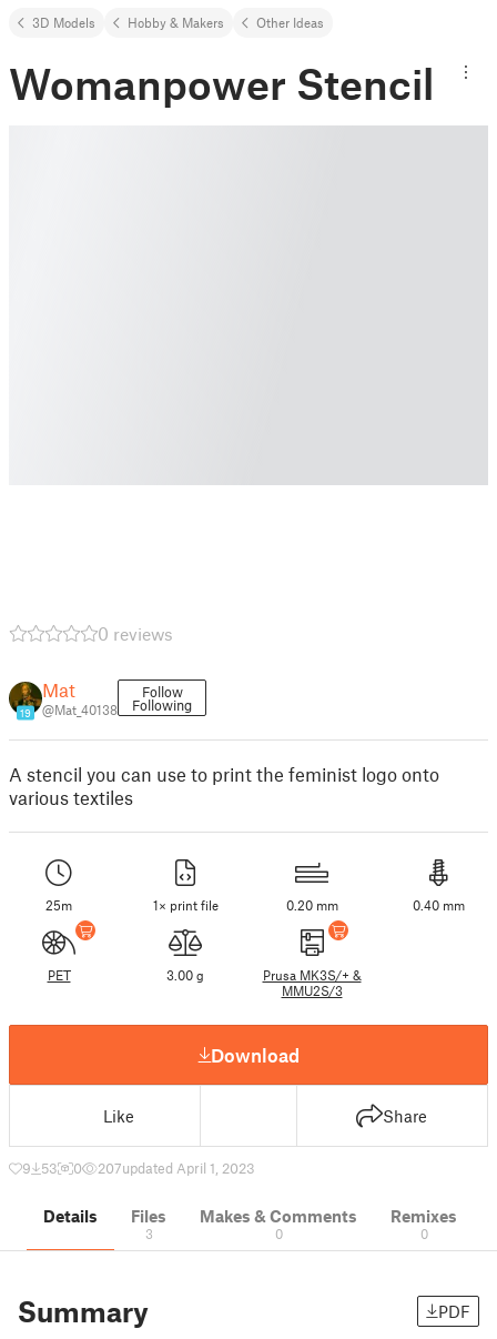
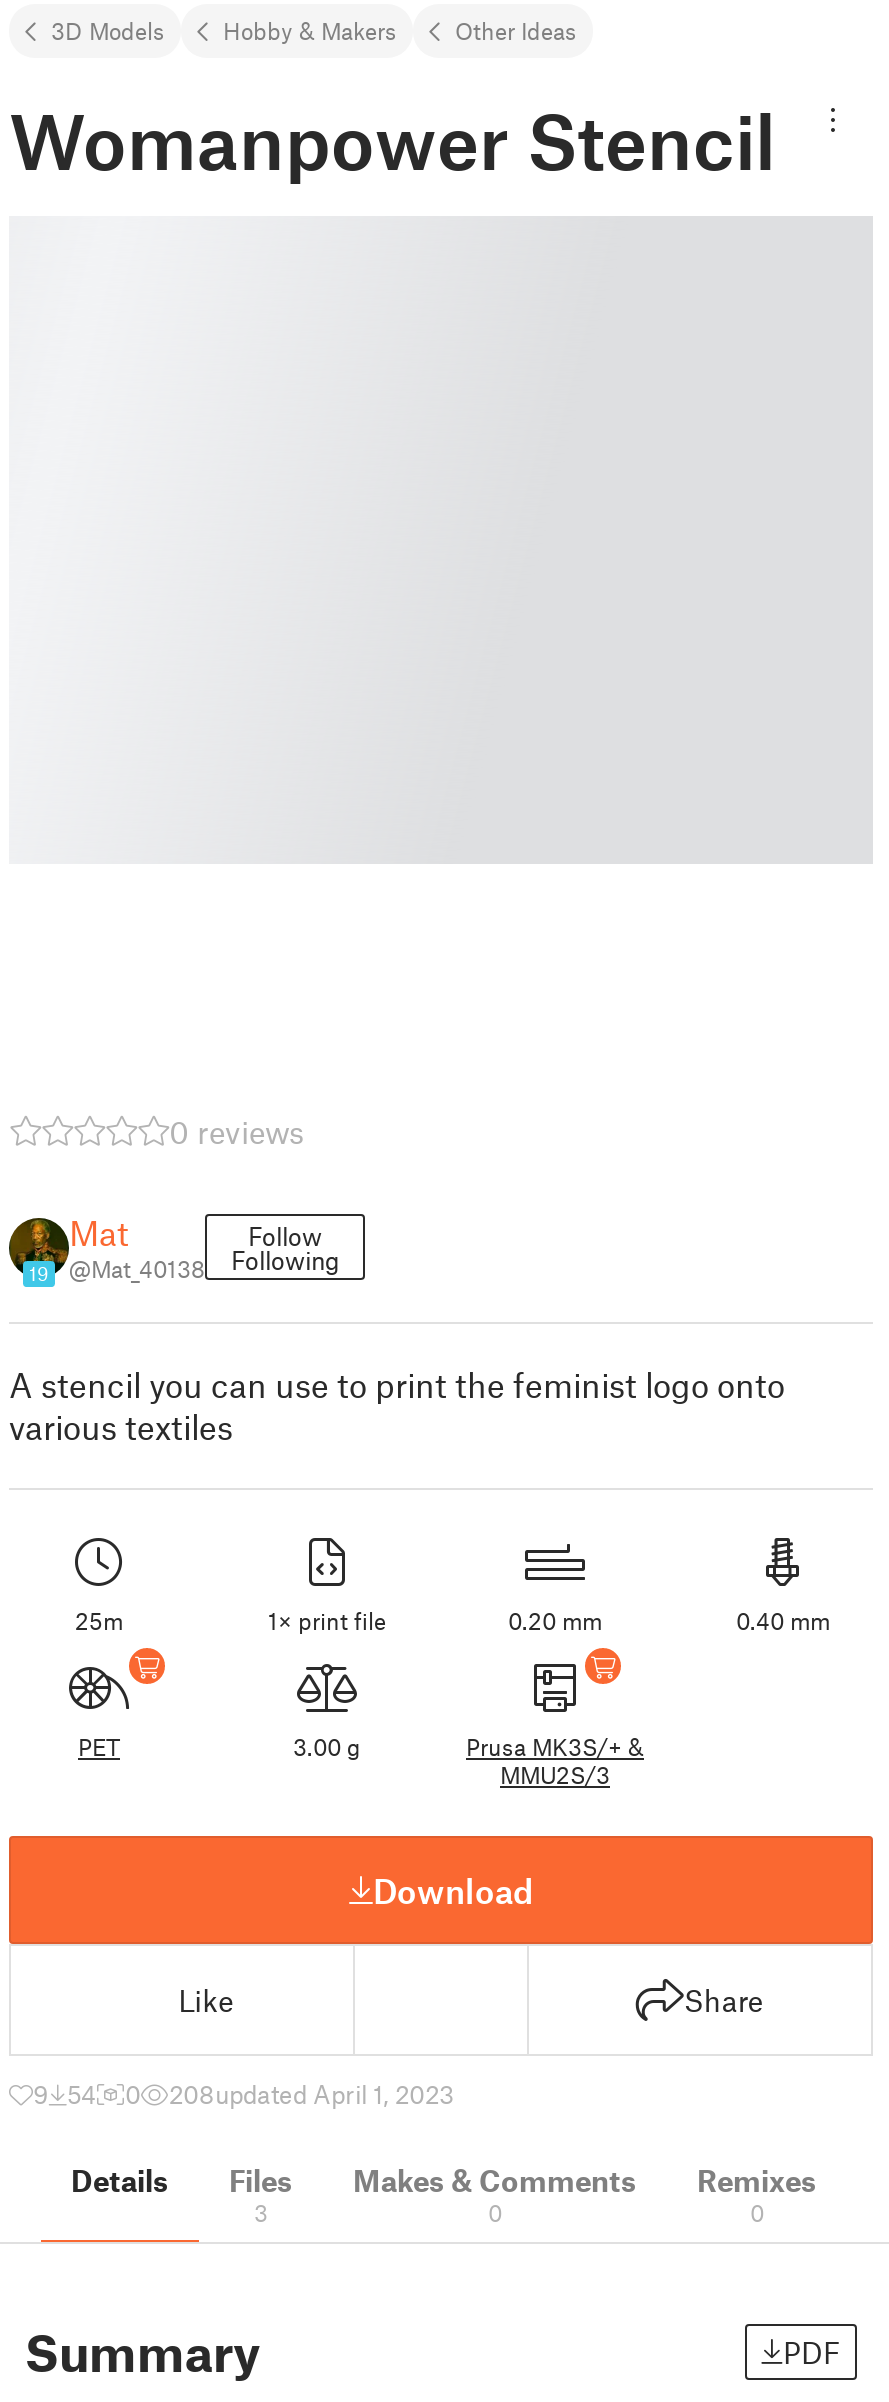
[22,1159,58,1177] 9 53 -> [33,2078,97,2110] 9 54
[98,1159,255,1177] 207updated April 1, 2023 -> [169,2078,455,2110] 208updated April 1, 2023

